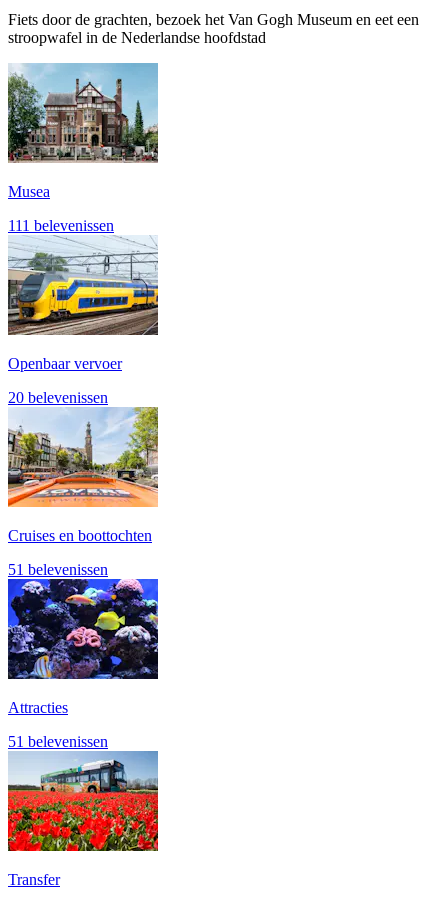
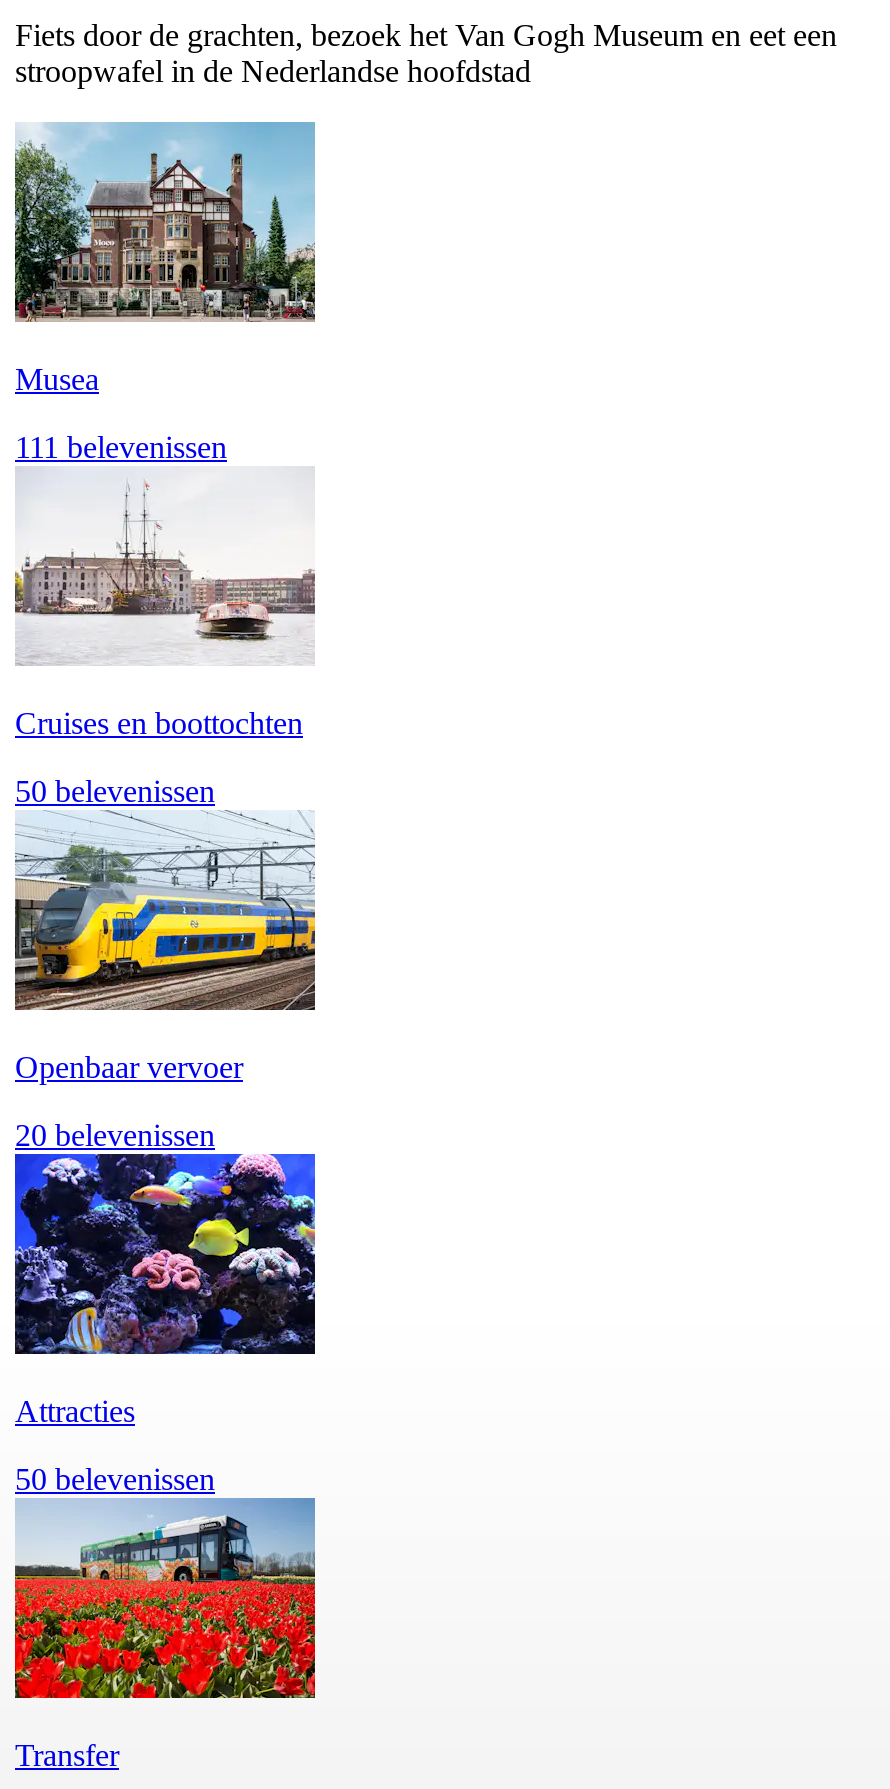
moved [6,235,160,406] -> [11,810,319,1152]: [image] | Openbaar vervoer | 20 belevenissen
none -> [13,484,315,664] [image]
none -> [15,774,215,808] 50 belevenissen
[7,406,159,508] [image] -> none
moved [8,527,152,544] -> [15,706,303,740]: Cruises en boottochten
[8,561,108,578] 51 belevenissen -> none
[8,733,108,750] 51 belevenissen -> [15,1462,215,1496] 50 belevenissen

